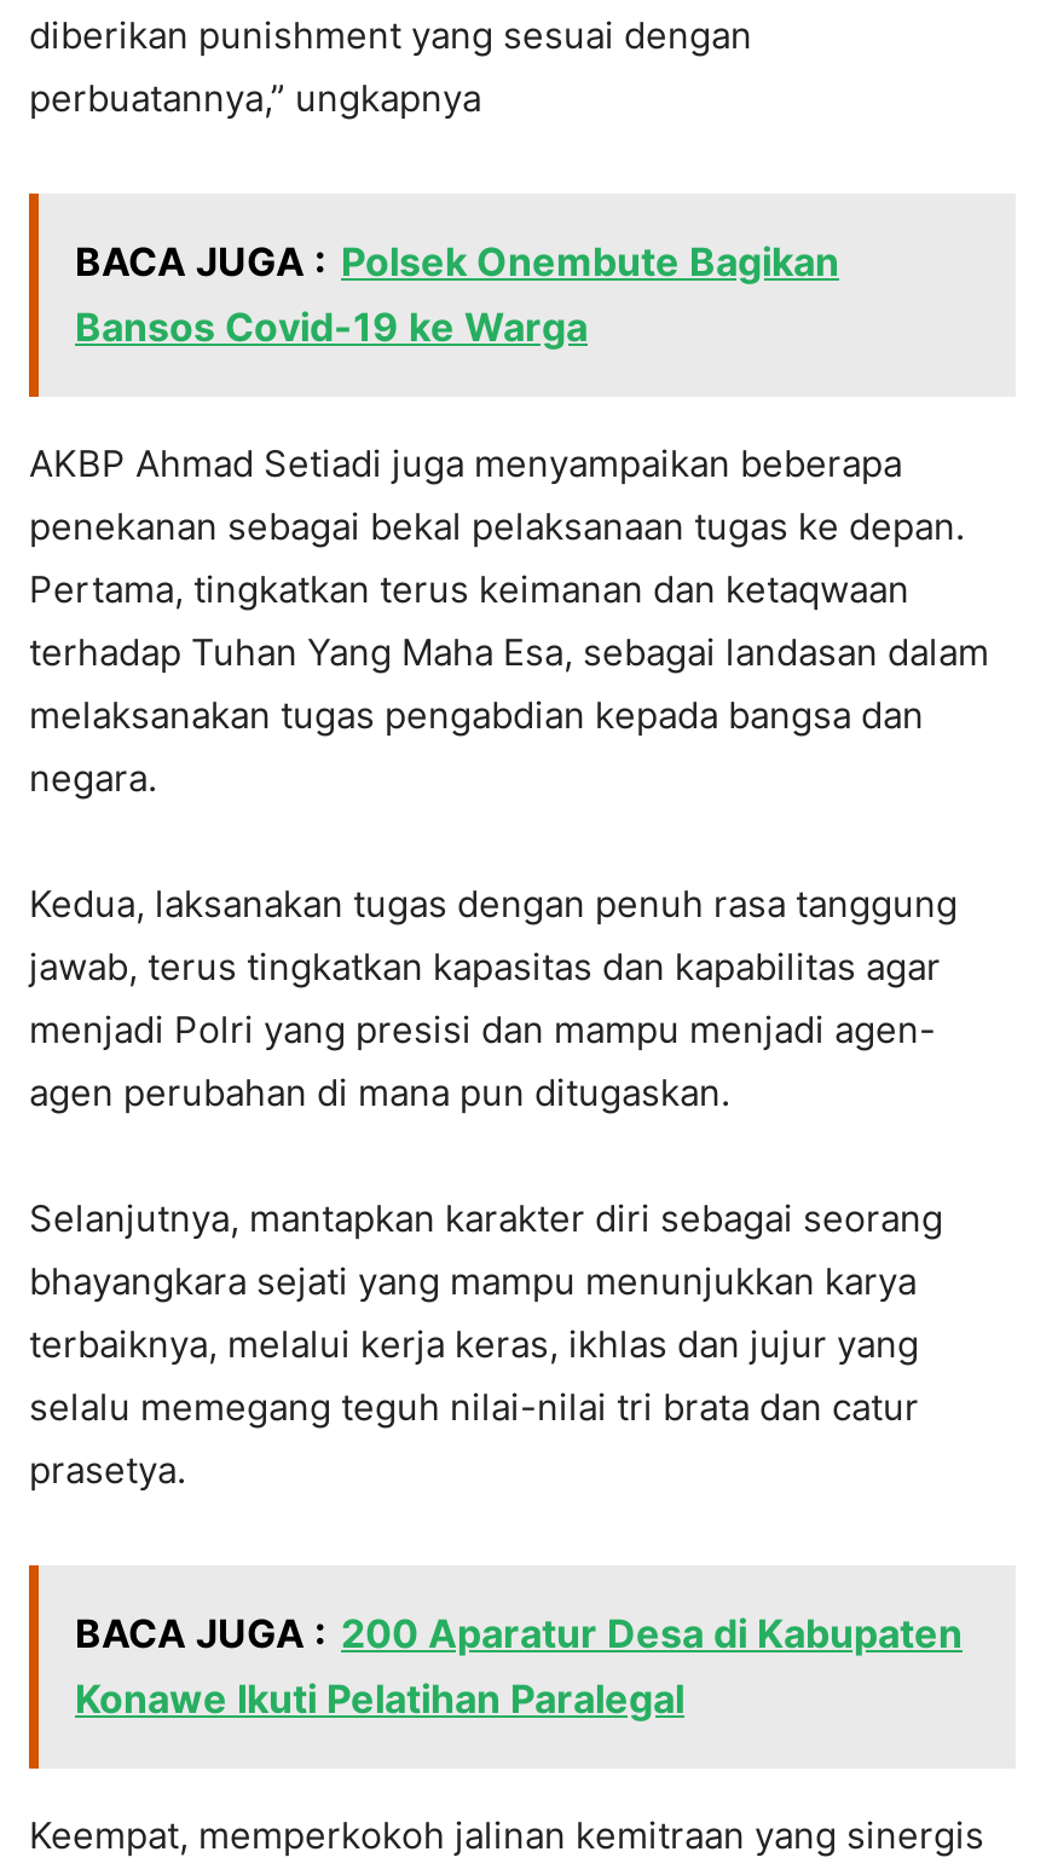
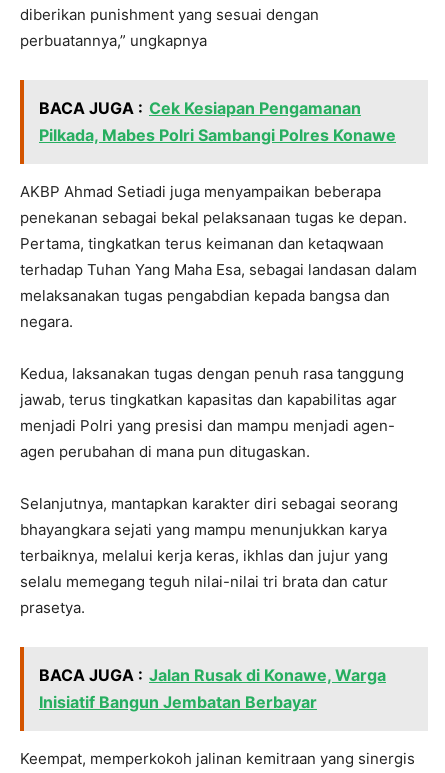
[75,236,839,350] BACA JUGA : Polsek Onembute Bagikan | Bansos Covid-19 ke Warga -> [39,98,396,145] BACA JUGA : Cek Kesiapan Pengamanan | Pilkada, Mabes Polri Sambangi Polres Konawe
[75,1608,963,1721] BACA JUGA : 200 Aparatur Desa di Kabupaten | Konawe Ikuti Pelatihan Paralegal -> [39,665,386,712] BACA JUGA : Jalan Rusak di Konawe, Warga | Inisiatif Bangun Jembatan Berbayar

